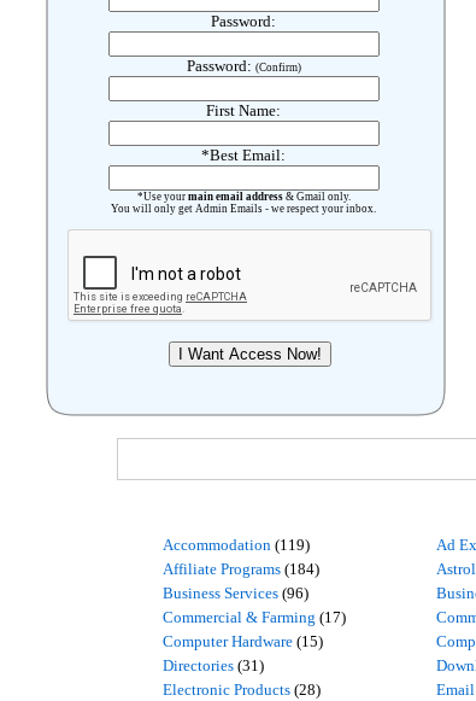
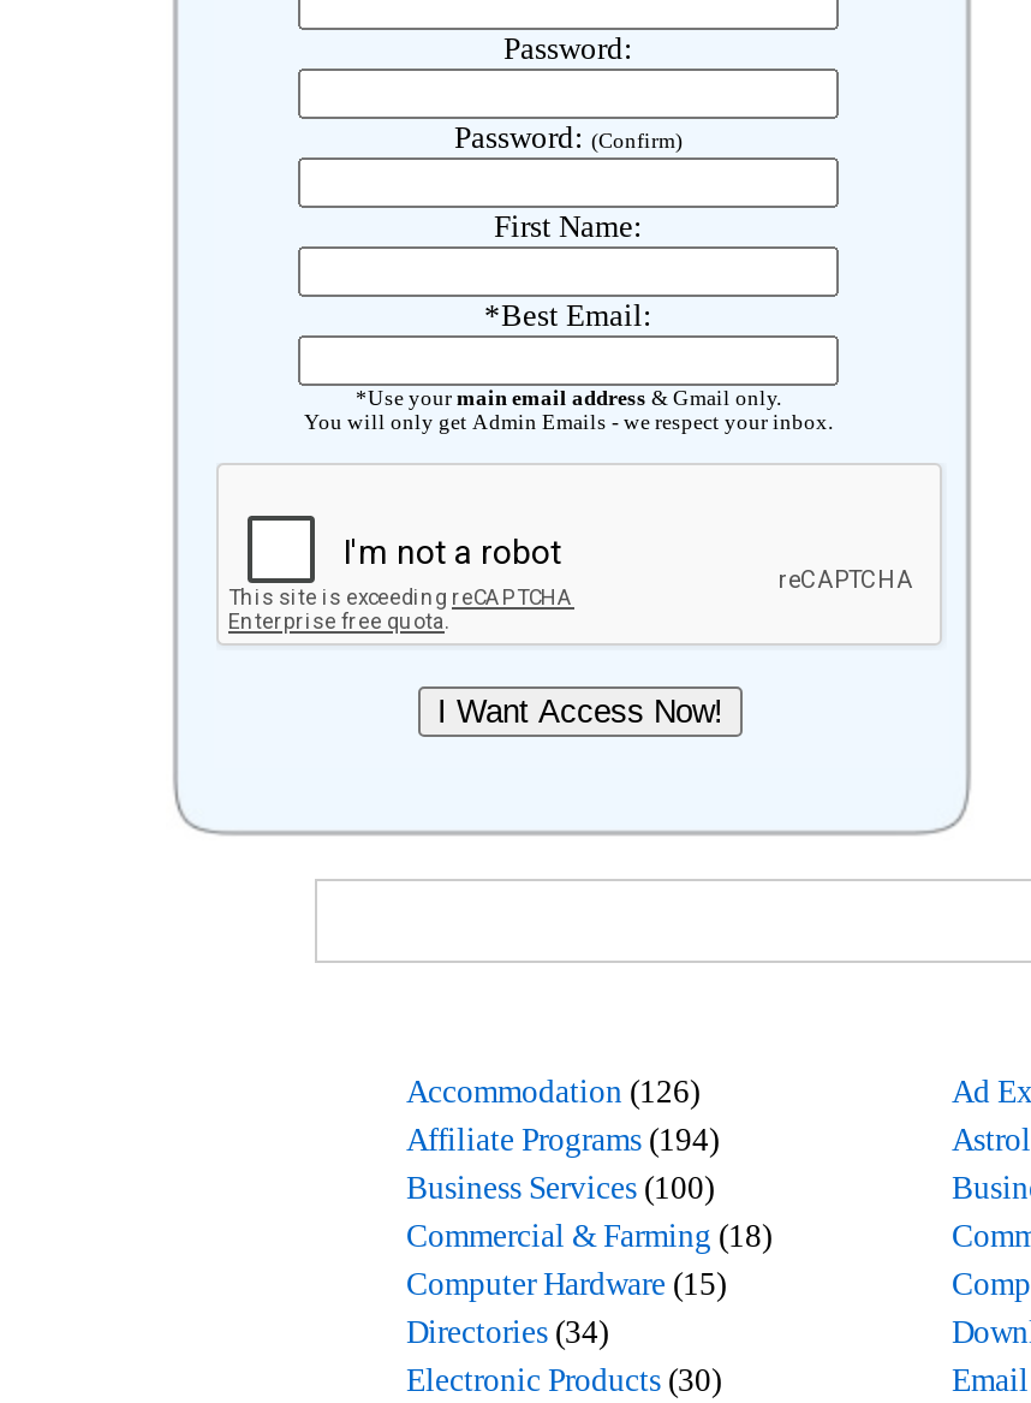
[163,535,310,553] Accommodation (119) -> [406,1073,699,1109] Accommodation (126)
[163,559,319,578] Affiliate Programs (184) -> [406,1121,719,1157] Affiliate Programs (194)
[163,584,308,602] Business Services (96) -> [406,1169,714,1205] Business Services (100)
[163,608,346,626] Commercial & Farming (17) -> [406,1217,771,1253] Commercial & Farming (18)
[163,656,264,674] Directories (31) -> [406,1313,608,1349] Directories (34)
[163,680,321,698] Electronic Products (28) -> [406,1361,721,1397] Electronic Products (30)

